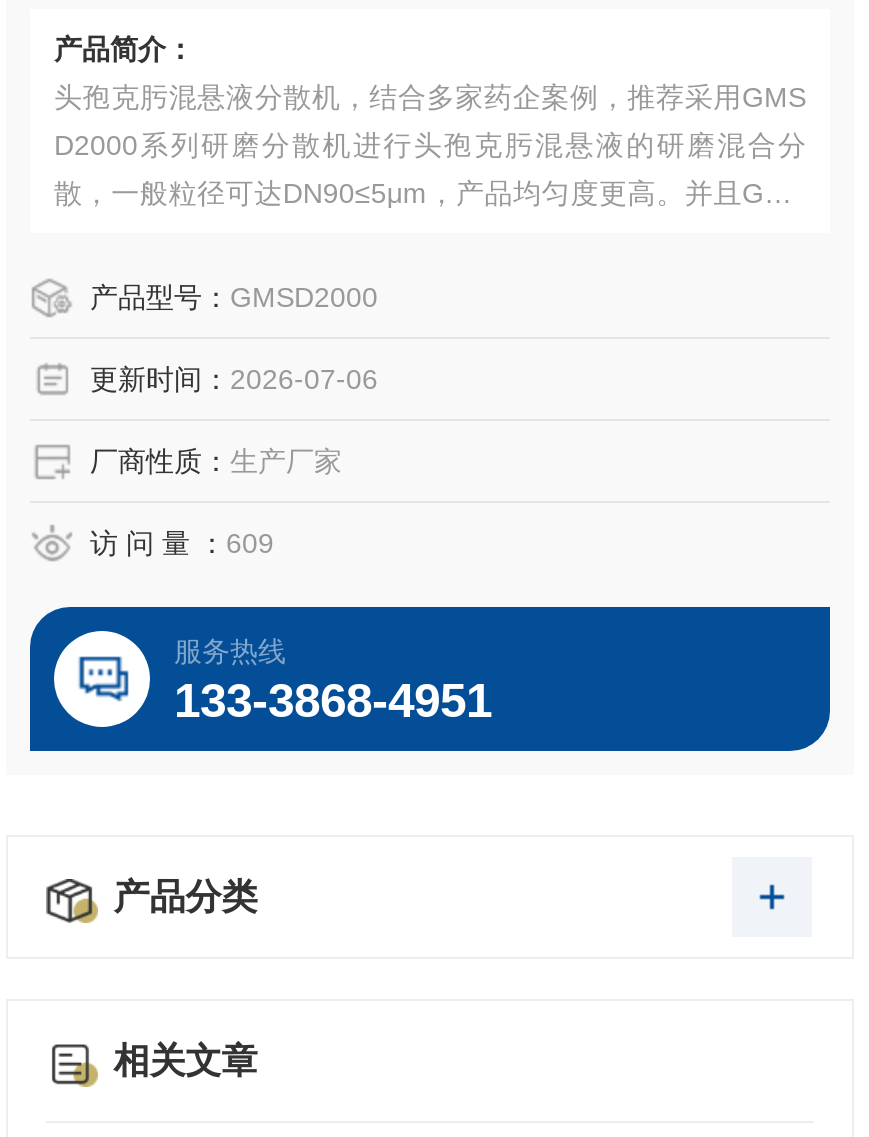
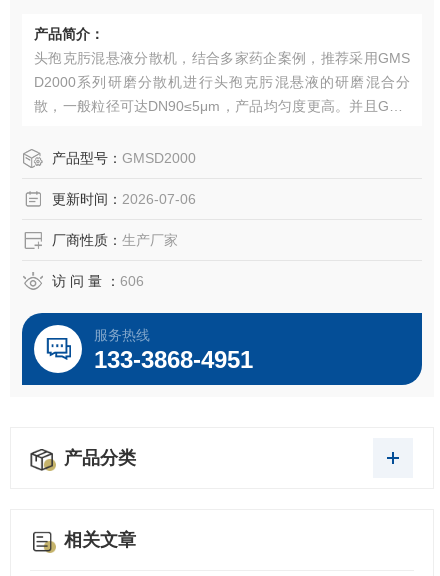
[90,527,274,559] 访 问 量 ：609 -> [52,273,144,289] 访 问 量 ：606

